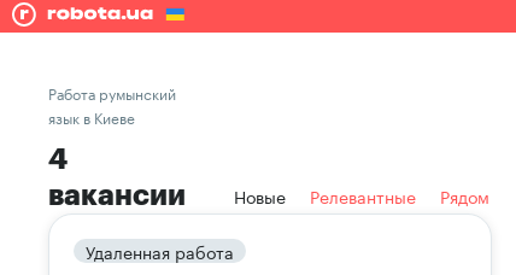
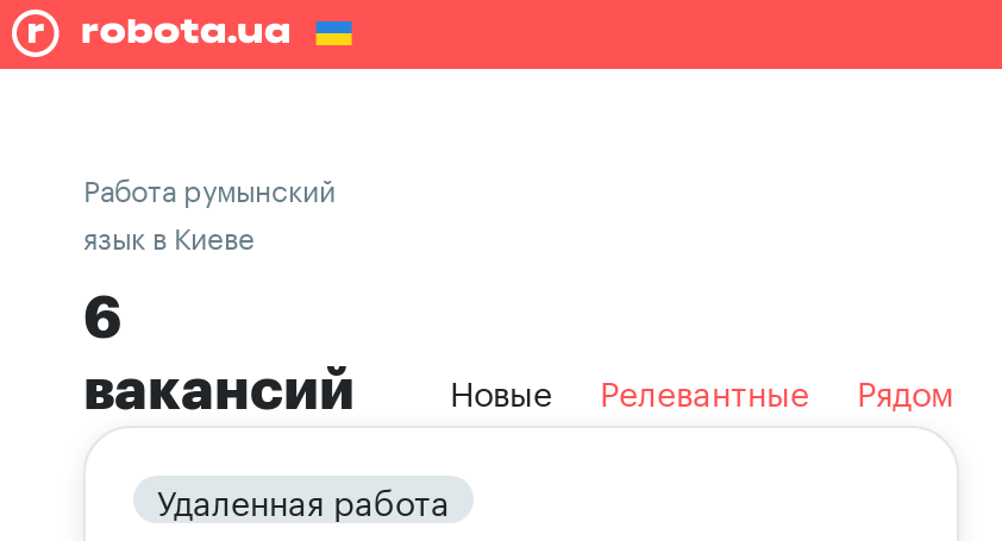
[48,145,186,210] 4 | вакансии -> [83,290,355,419] 6 | вакансий

